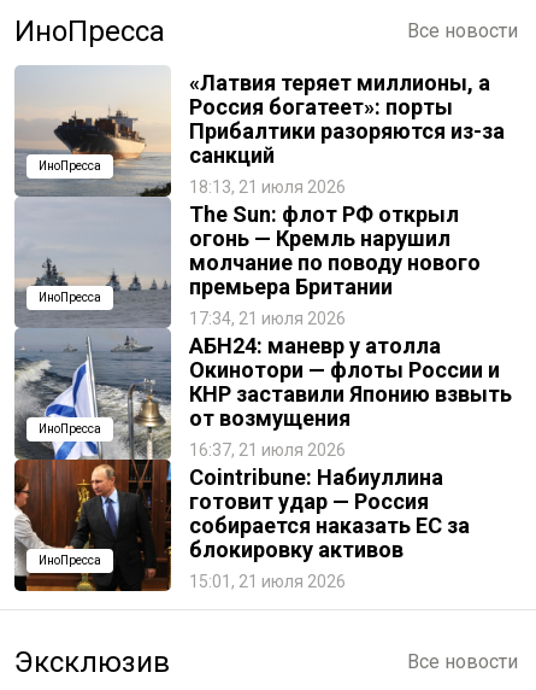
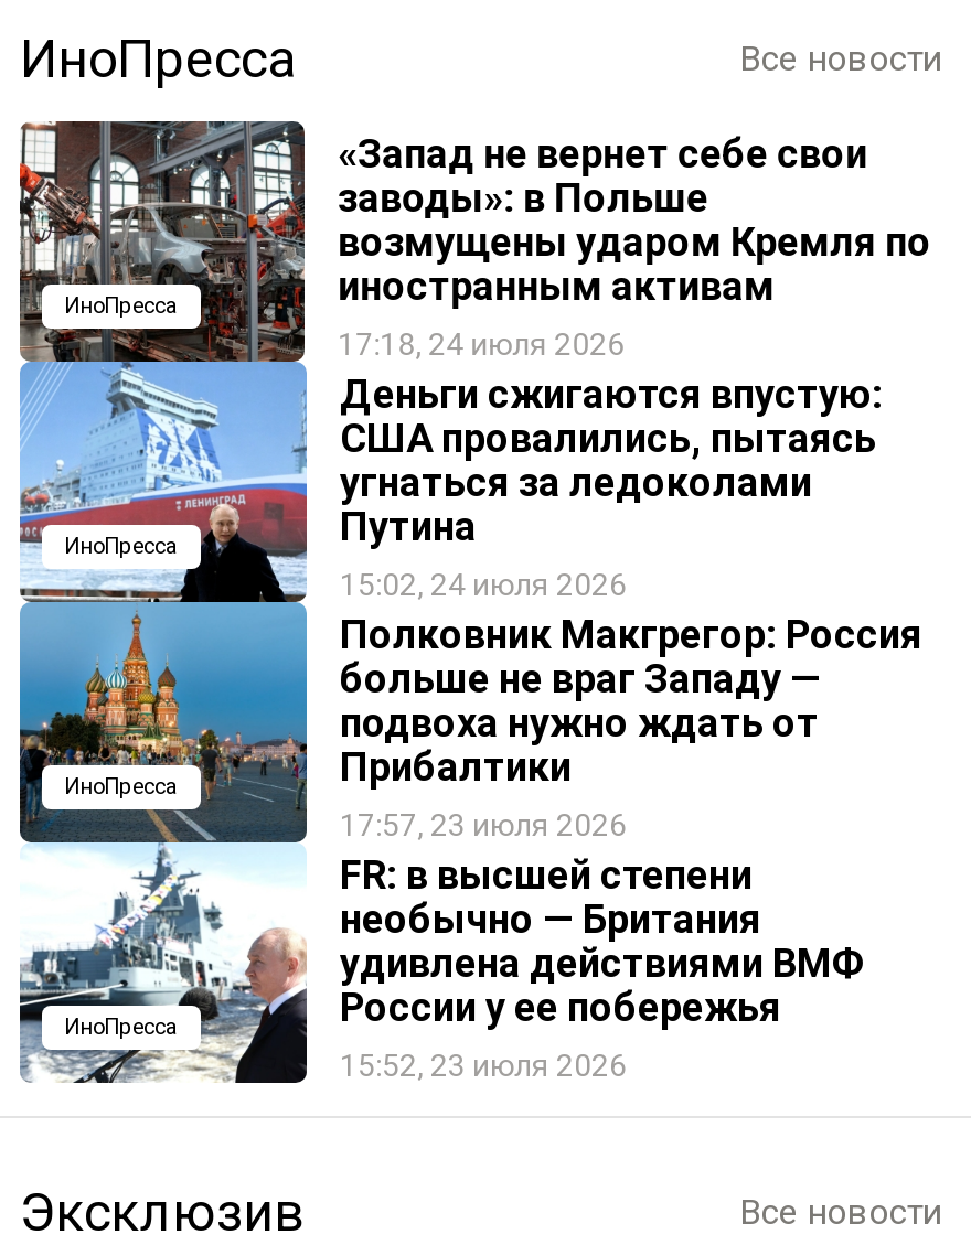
[13,65,505,592] [image] | «Латвия теряет миллионы, а | Россия богатеет»: порты | Прибалтики разоряются из-за | санкций | 18:13, 21 июля 2026 -> [18,119,931,1085] [image] | «Запад не вернет себе свои | заводы»: в Польше | возмущены ударом Кремля по | иностранным активам | 17:18, 24 июля 2026
[189,202,481,329] The Sun: флот РФ открыл | огонь — Кремль нарушил | молчание по поводу нового | премьера Британии | 17:34, 21 июля 2026 -> [340,371,883,603] Деньги сжигаются впустую: | США провалились, пытаясь | угнаться за ледоколами | Путина | 15:02, 24 июля 2026
[189,333,512,460] АБН24: маневр у атолла | Окинотори — флоты России и | КНР заставили Японию взвыть | от возмущения | 16:37, 21 июля 2026 -> [340,612,922,843] Полковник Макгрегор: Россия | больше не враг Западу — | подвоха нужно ждать от | Прибалтики | 17:57, 23 июля 2026
[189,465,470,592] Cointribune: Набиуллина | готовит удар — Россия | собирается наказать EC за | блокировку активов | 15:01, 21 июля 2026 -> [340,852,865,1084] FR: в высшей степени | необычно — Британия | удивлена действиями ВМФ | России у ее побережья | 15:52, 23 июля 2026

